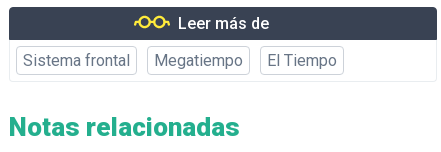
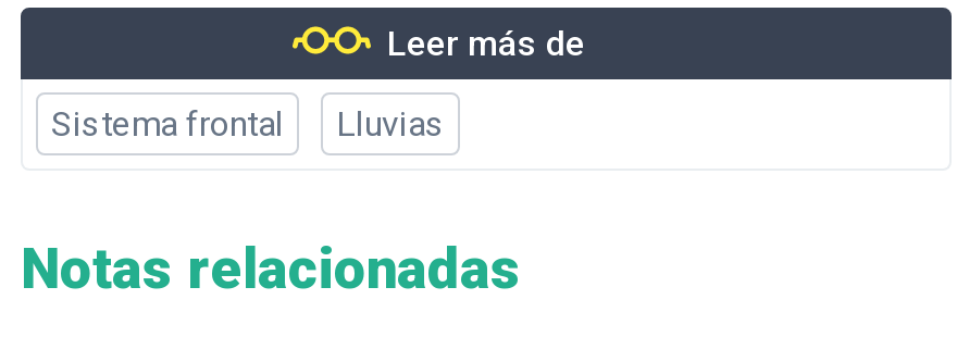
[154,51,337,70] Megatiempo | El Tiempo -> [336,103,445,144] Lluvias

